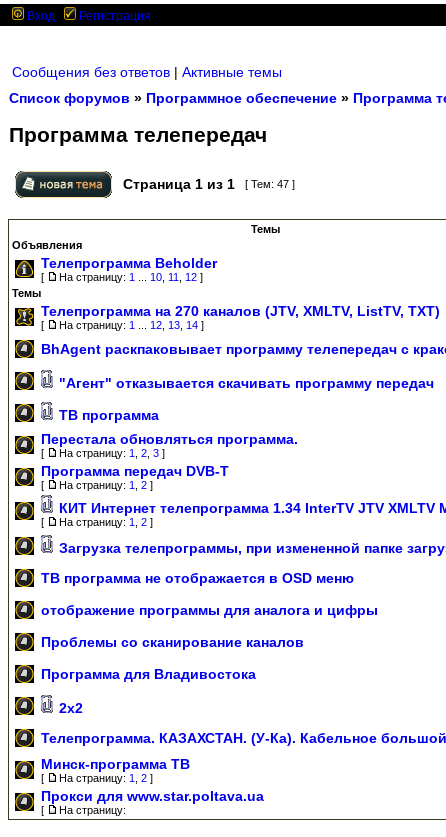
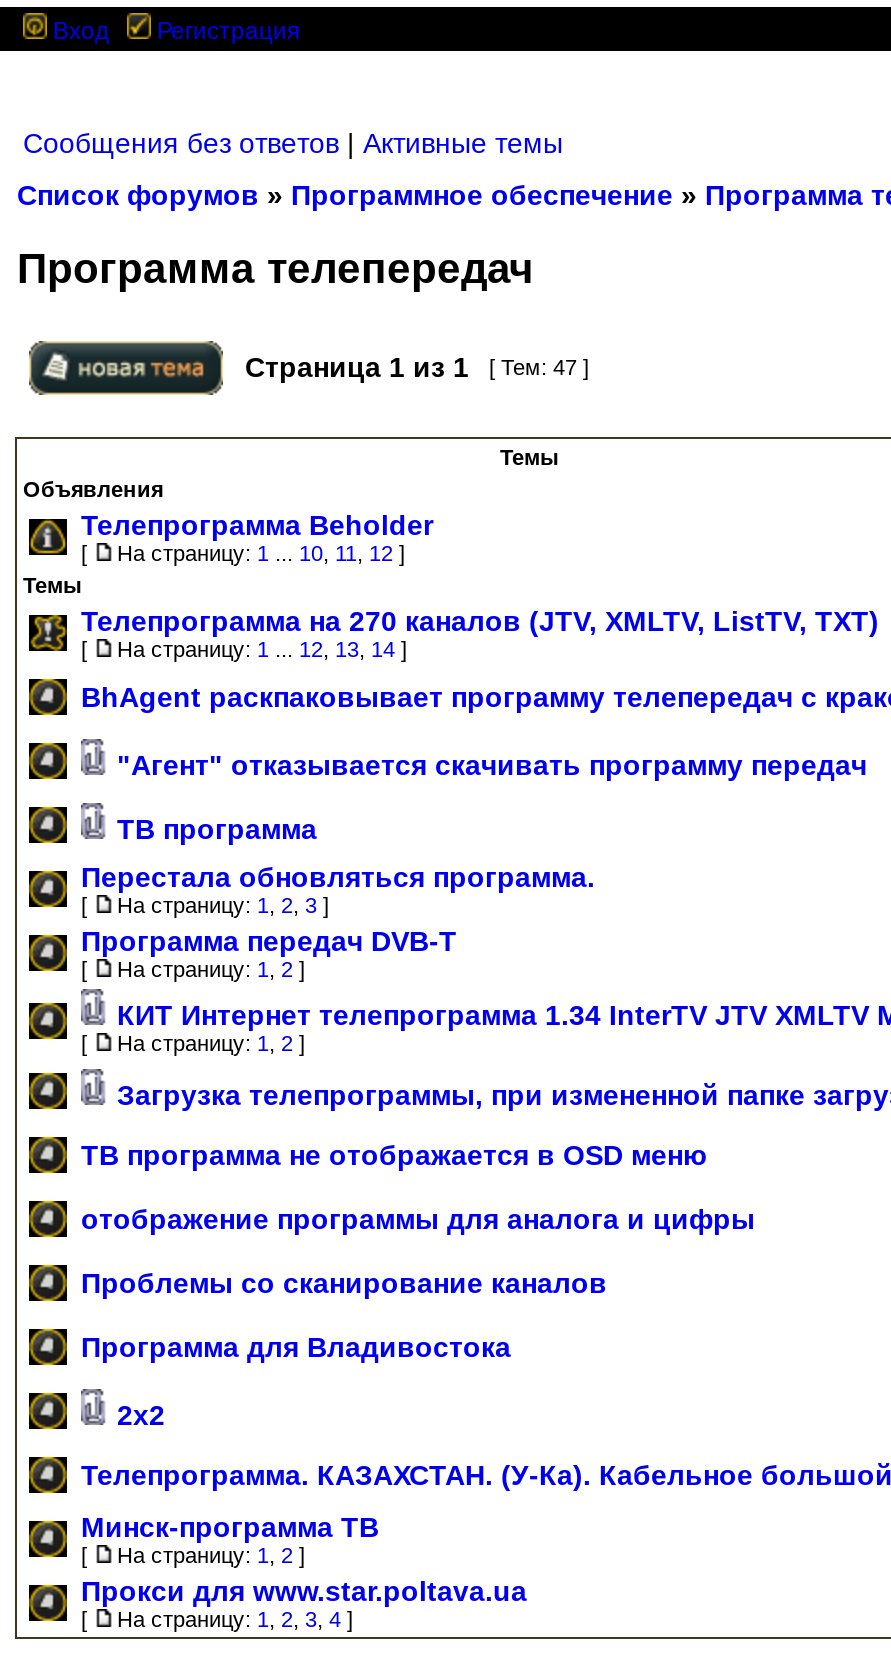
[59,804,126,816] На страницу: -> [117,1607,353,1631] На страницу: 1, 2, 3, 4]

